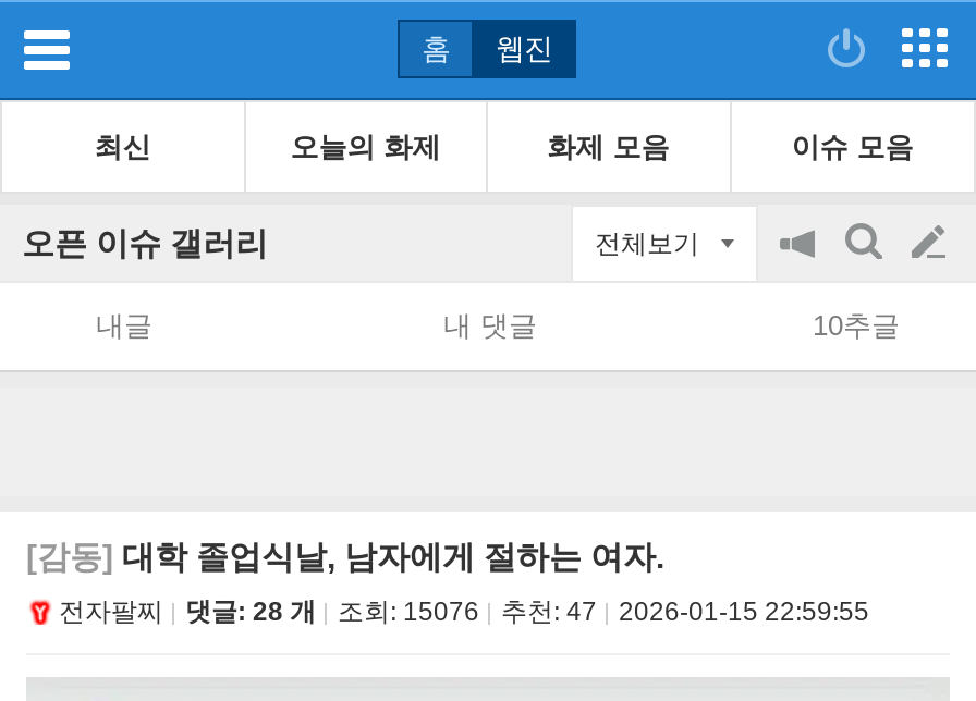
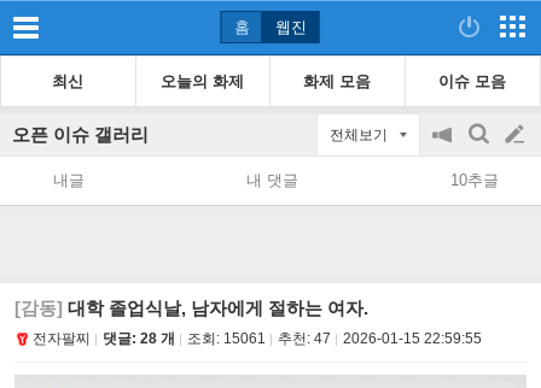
[59,597,869,627] 전자팔찌 댓글: 28 개 조회: 15076 추천: 47 2026-01-15 22:59:55 -> [33,330,482,347] 전자팔찌 댓글: 28 개 조회: 15061 추천: 47 2026-01-15 22:59:55

